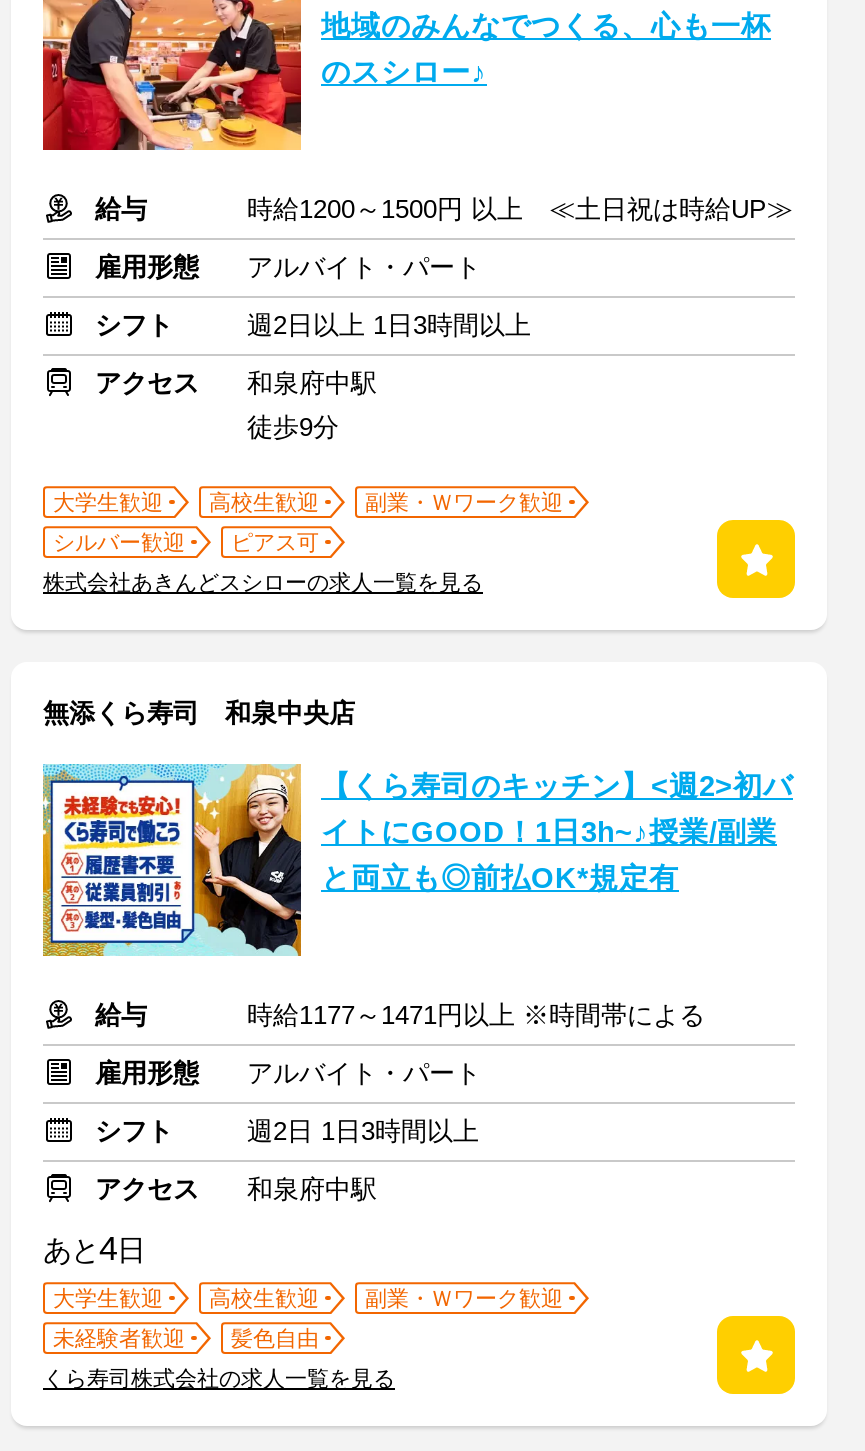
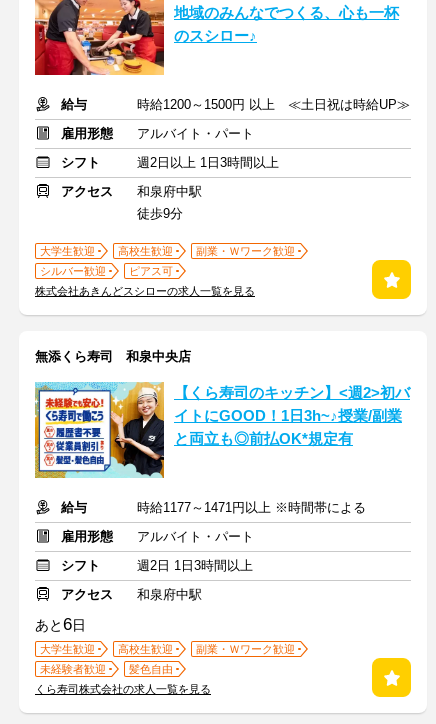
[43,1230,145,1268] あと4日 -> [35,615,86,634] あと6日

